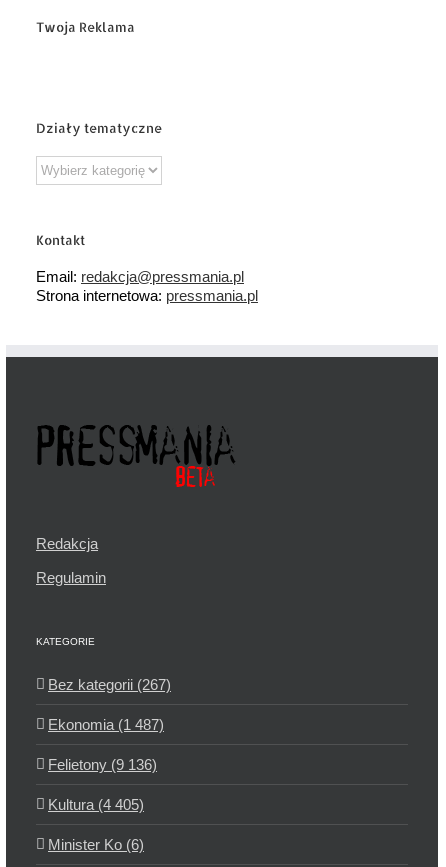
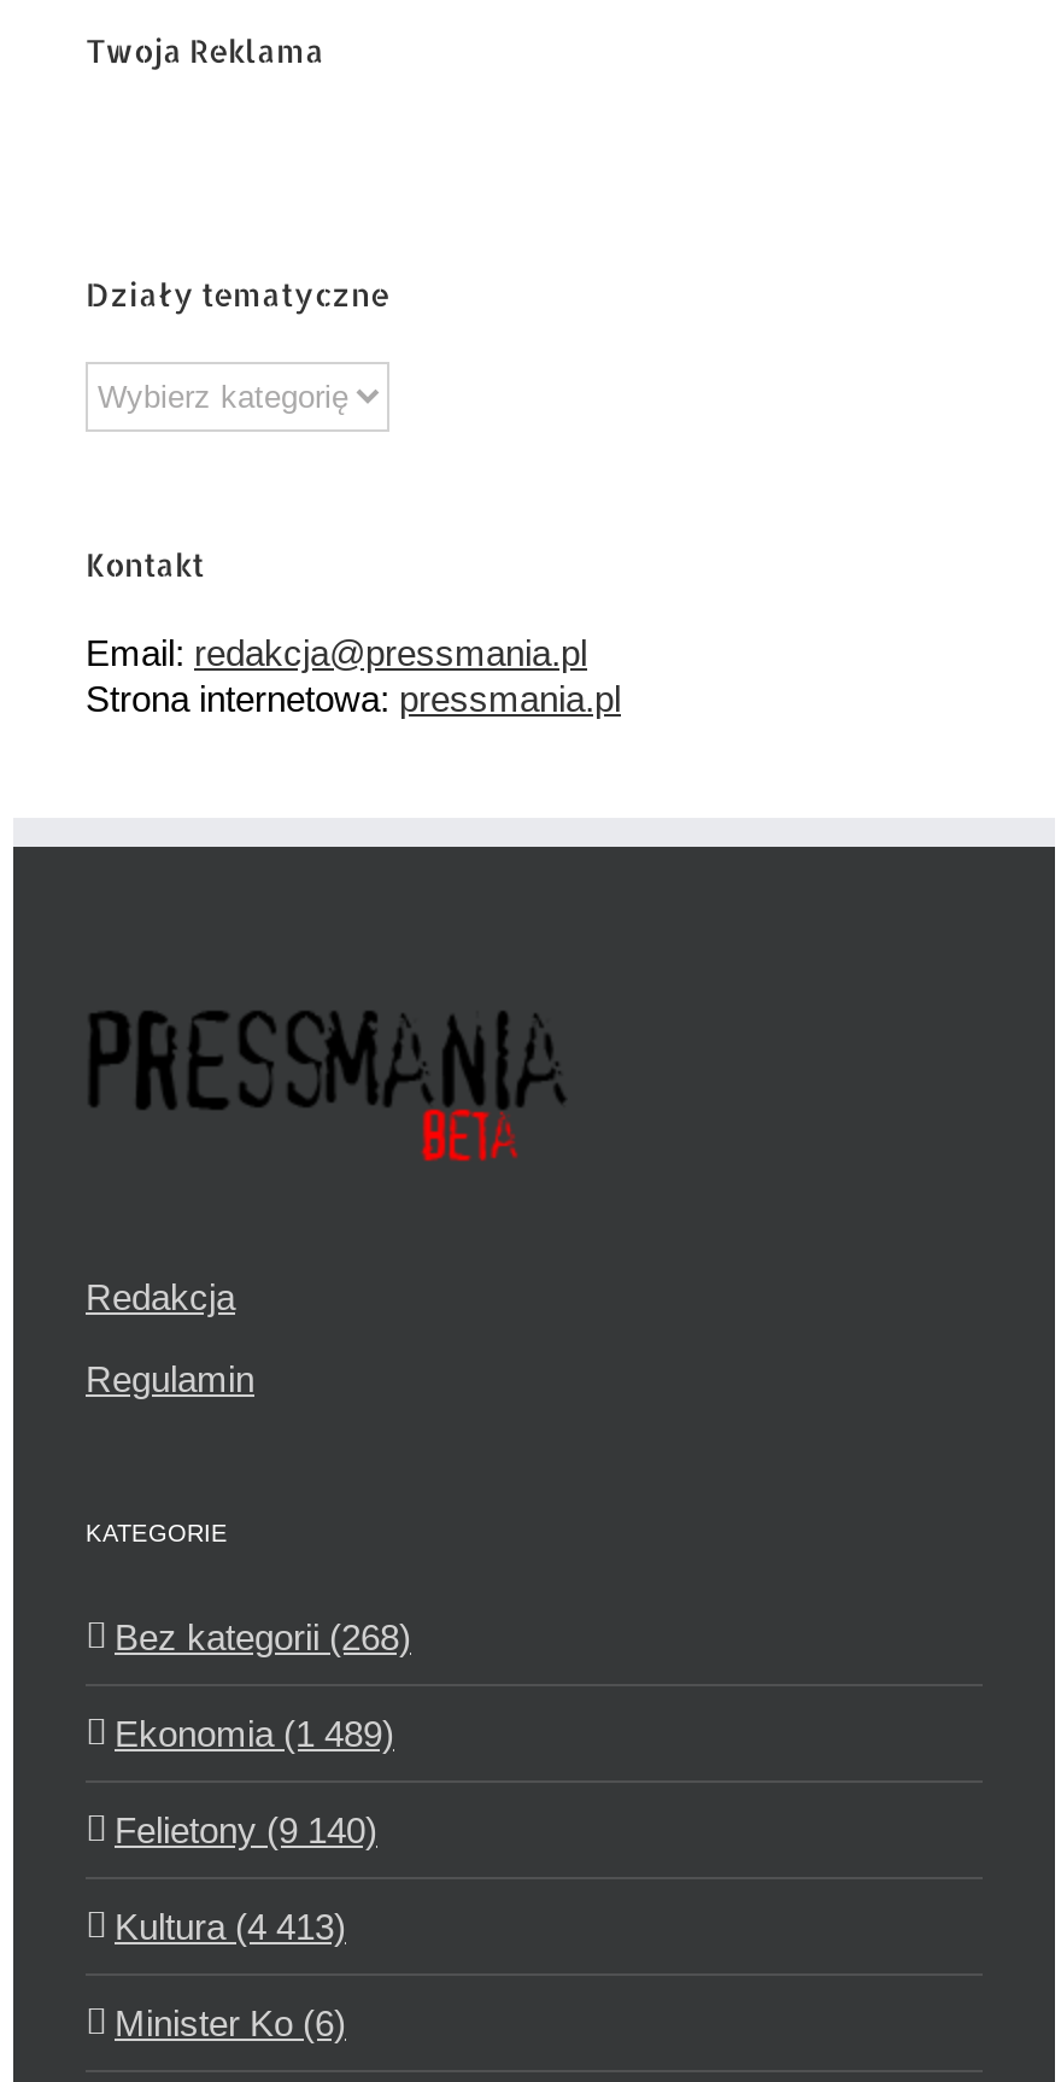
[48,676,171,693] Bez kategorii (267) -> [115,1616,411,1657] Bez kategorii (268)
[48,716,164,733] Ekonomia (1 487) -> [115,1713,394,1754] Ekonomia (1 489)
[48,756,157,773] Felietony (9 136) -> [115,1809,377,1850] Felietony (9 140)
[48,796,144,813] Kultura (4 405) -> [115,1906,346,1947] Kultura (4 413)

